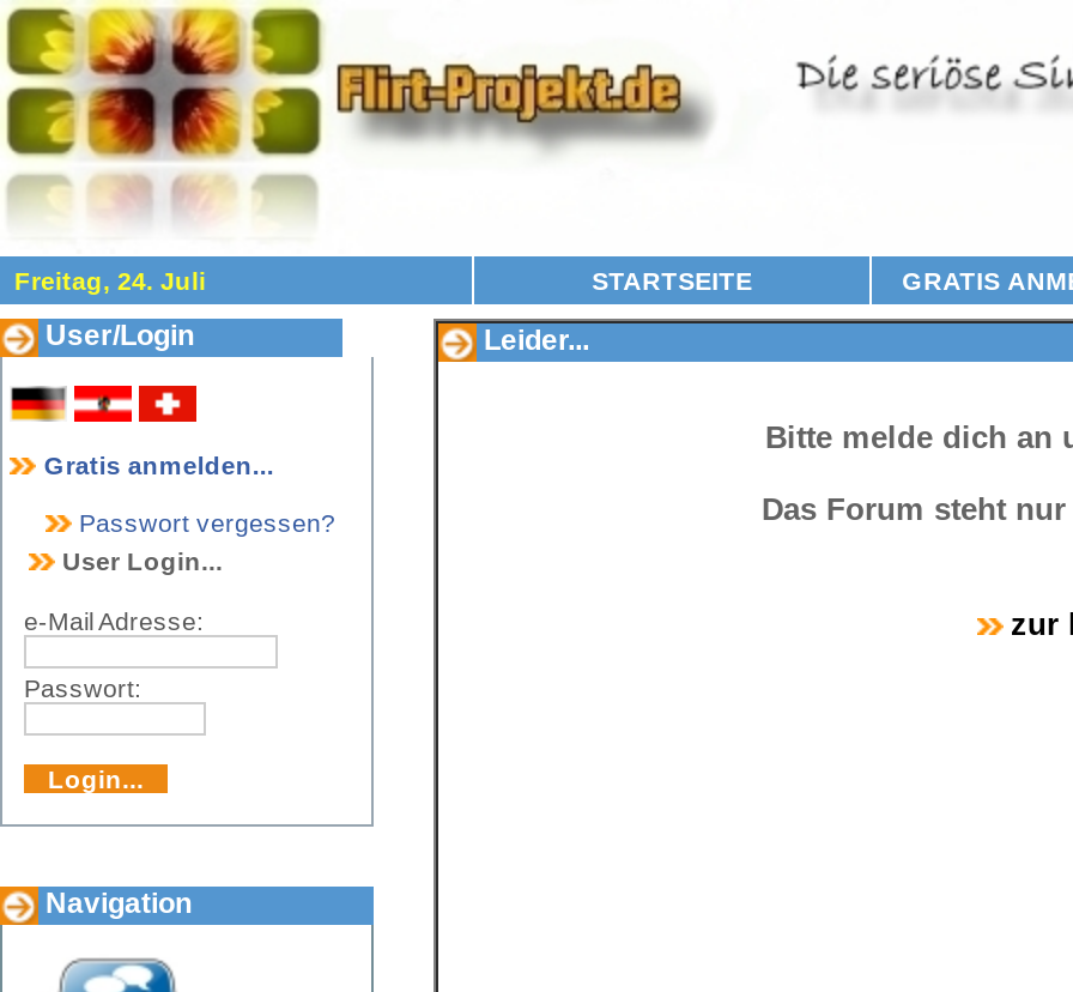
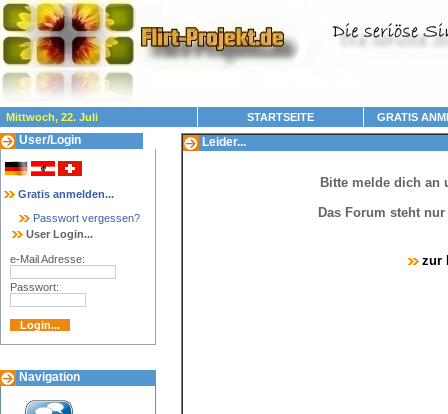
[14,266,206,295] Freitag, 24. Juli -> [6,111,98,123] Mittwoch, 22. Juli

